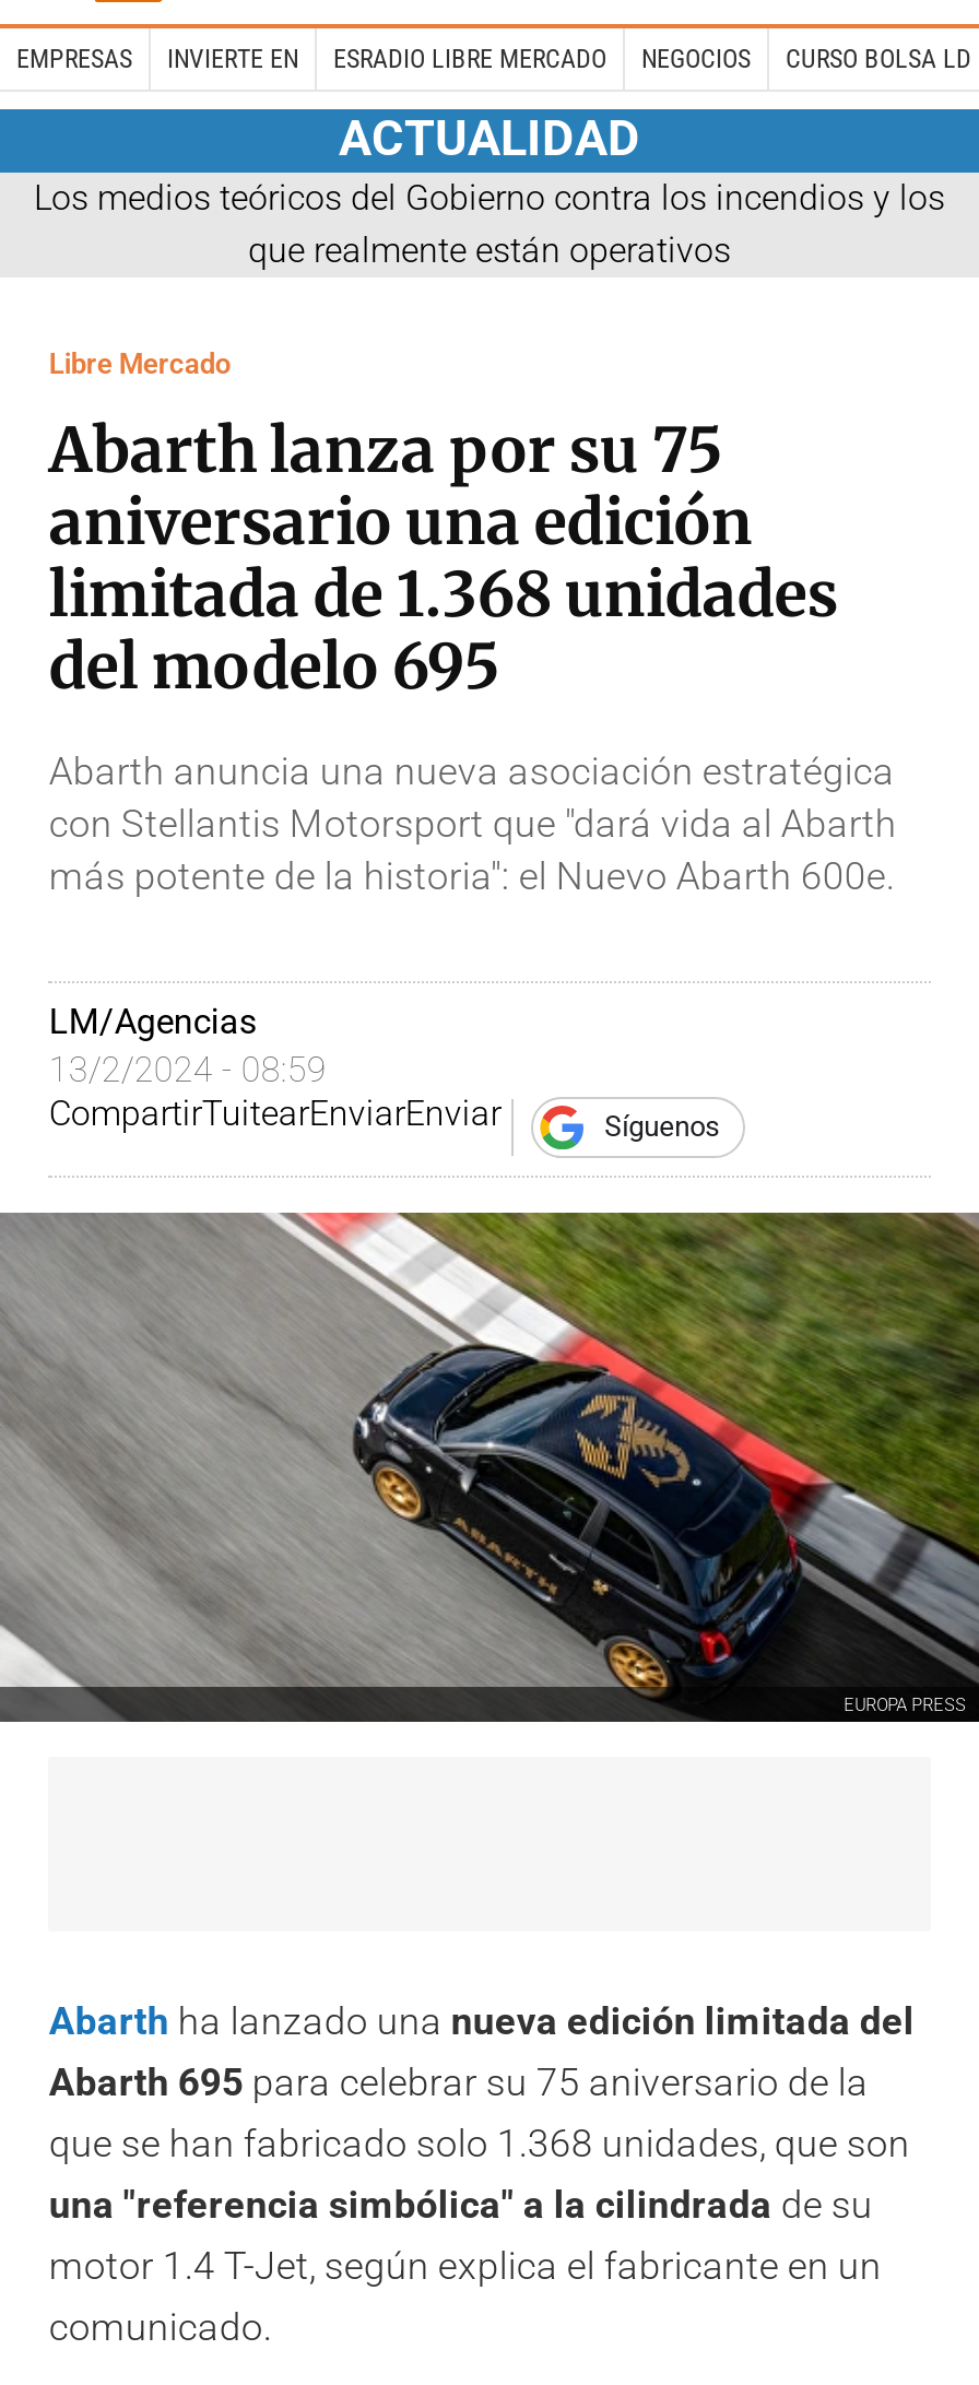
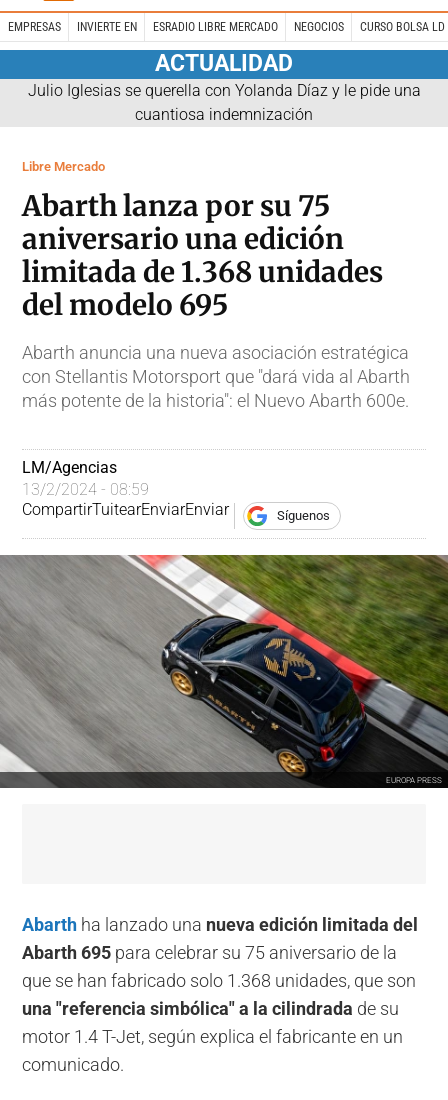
[34,176,945,270] Los medios teóricos del Gobierno contra los incendios y los | que realmente están operativos -> [27,81,420,124] Julio Iglesias se querella con Yolanda Díaz y le pide una | cuantiosa indemnización

